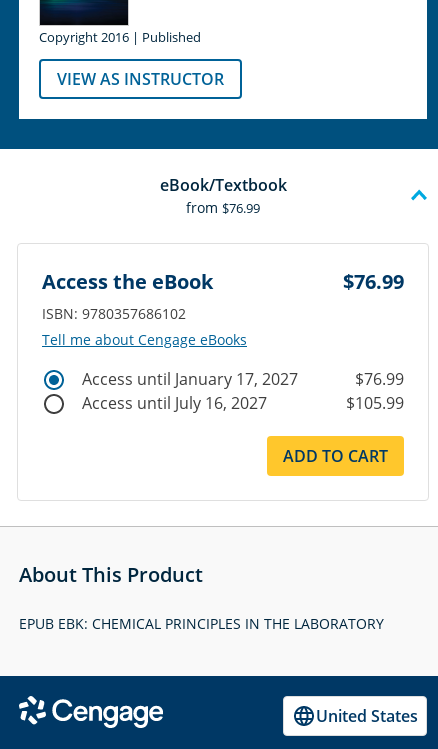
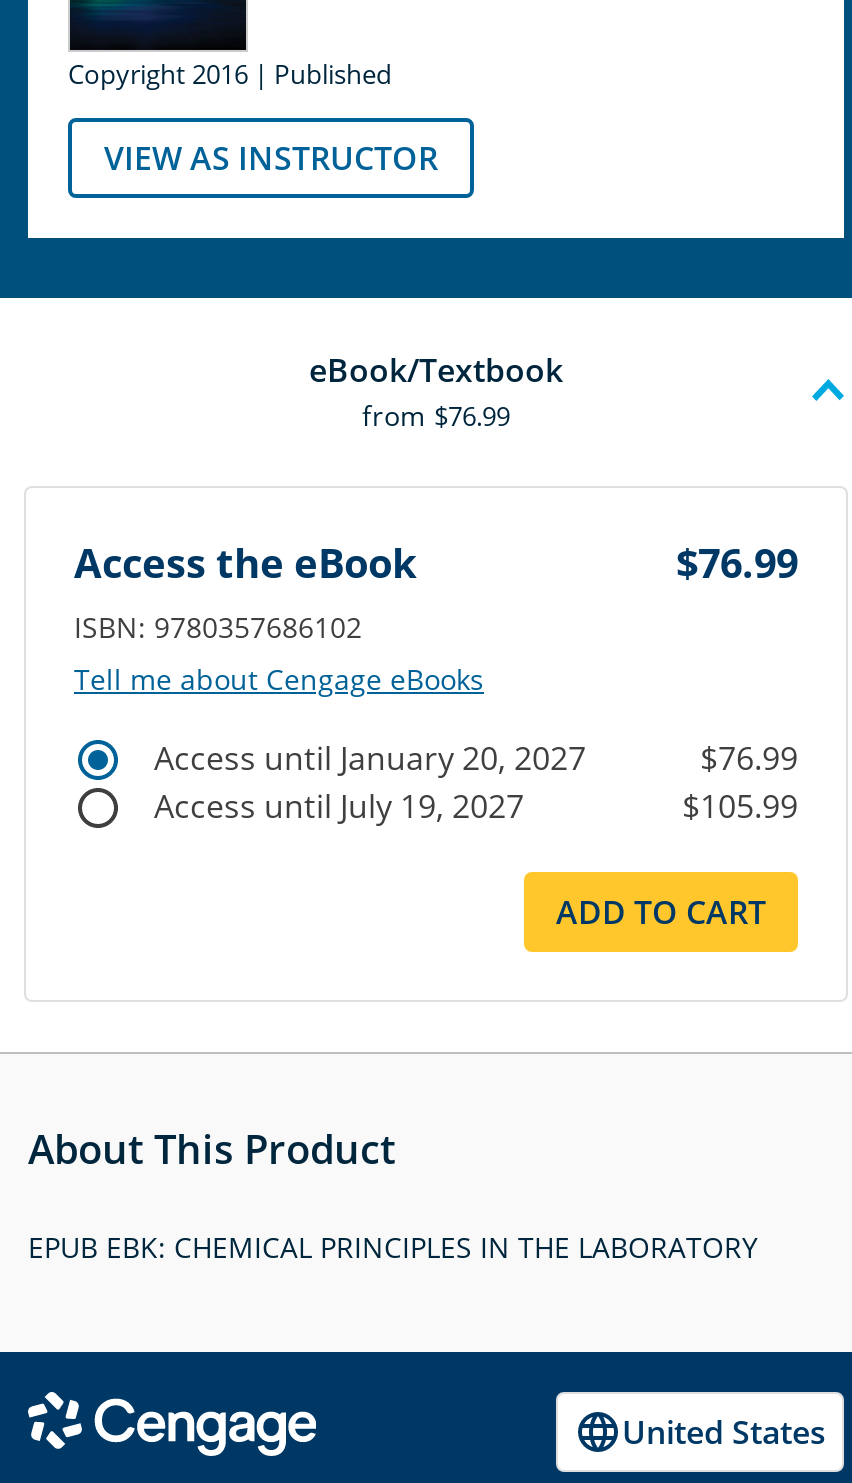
[82,368,298,390] Access until January 17, 2027 -> [154,736,586,780] Access until January 20, 2027
[82,392,267,414] Access until July 16, 2027 -> [154,784,524,828] Access until July 19, 2027

